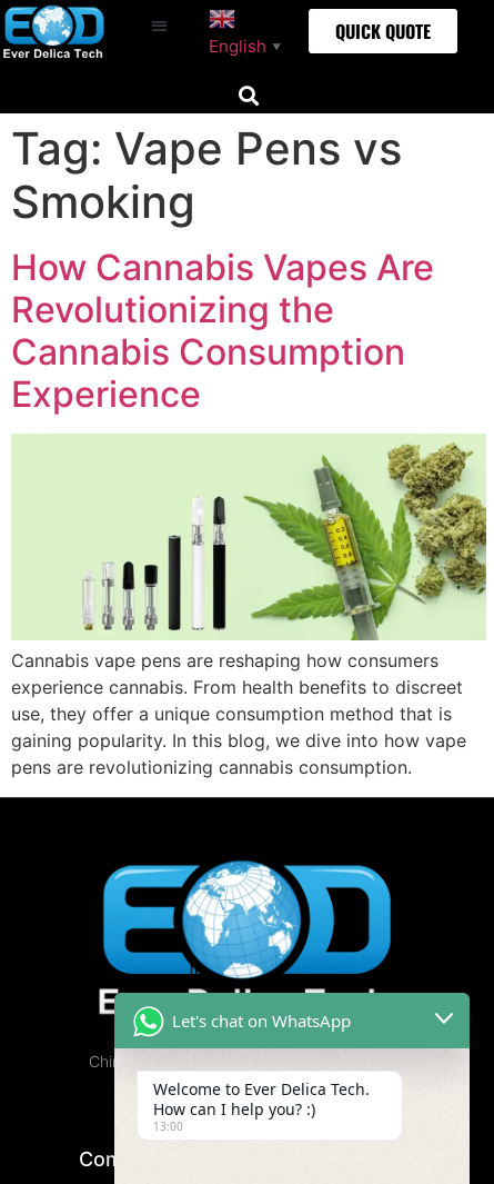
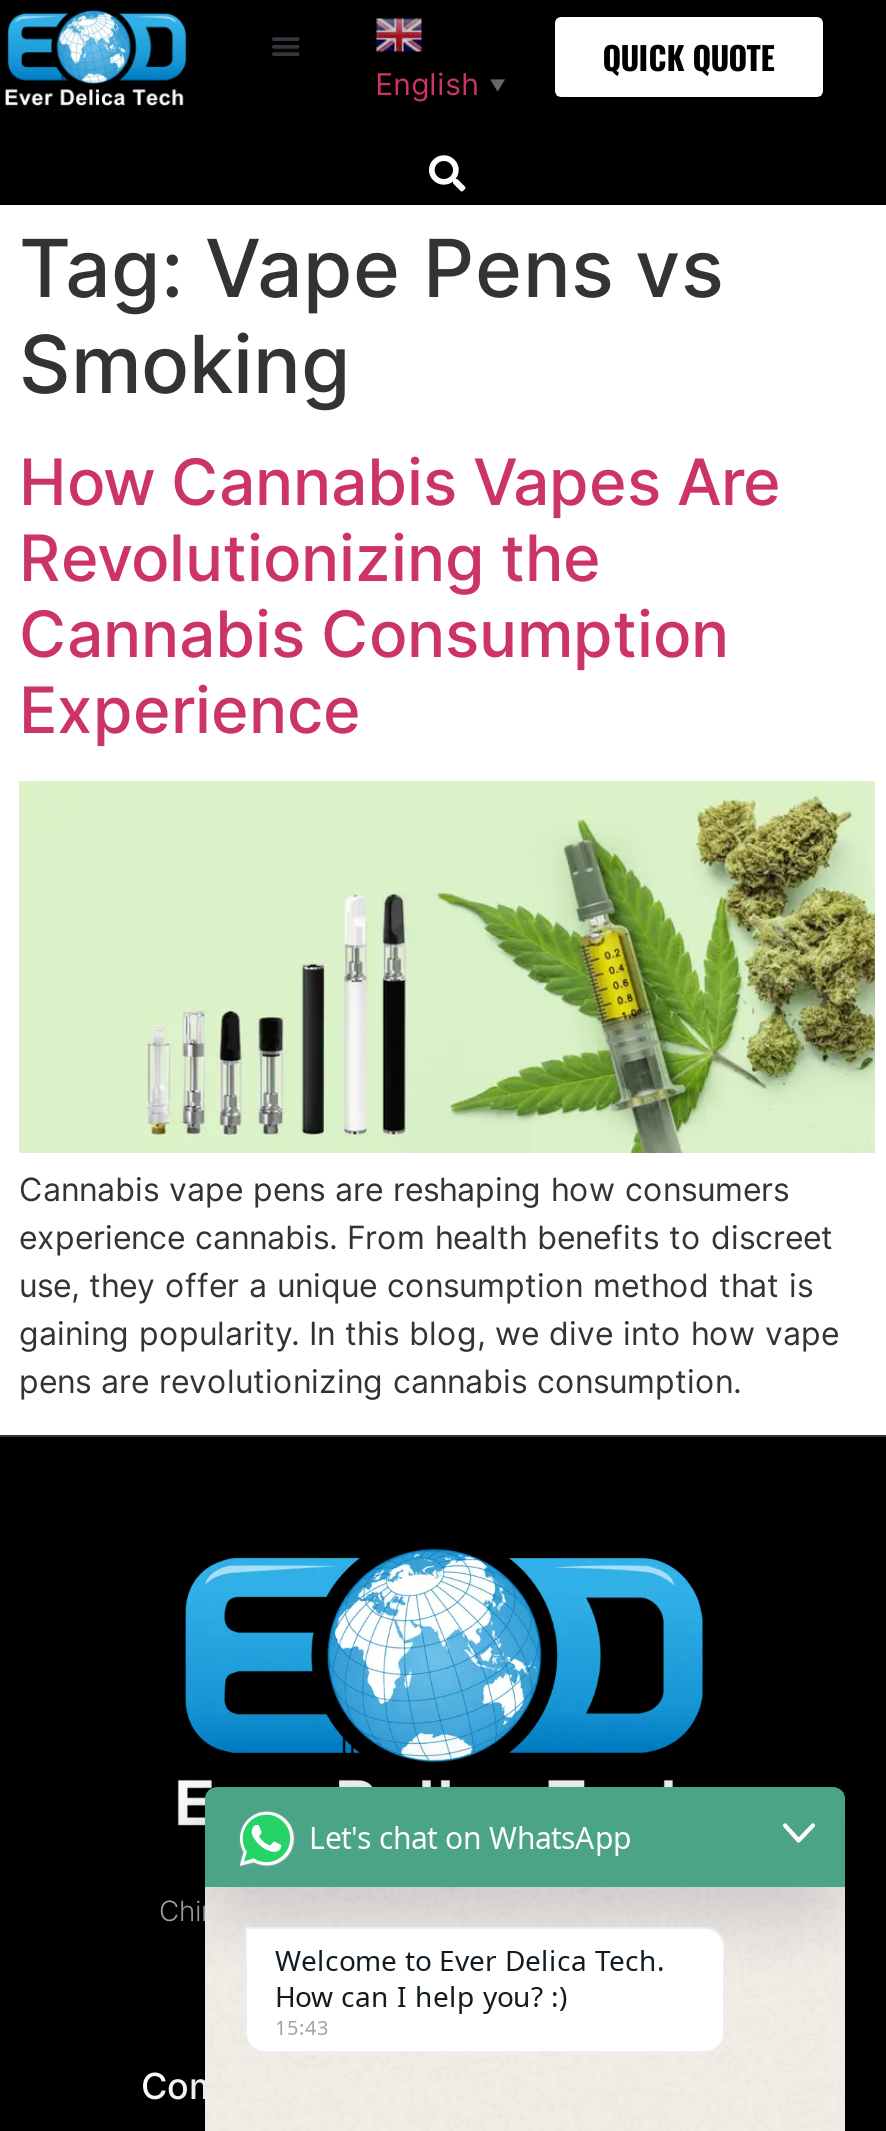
[153,1118,183,1134] 13:00 -> [275,2013,329,2041] 15:43

